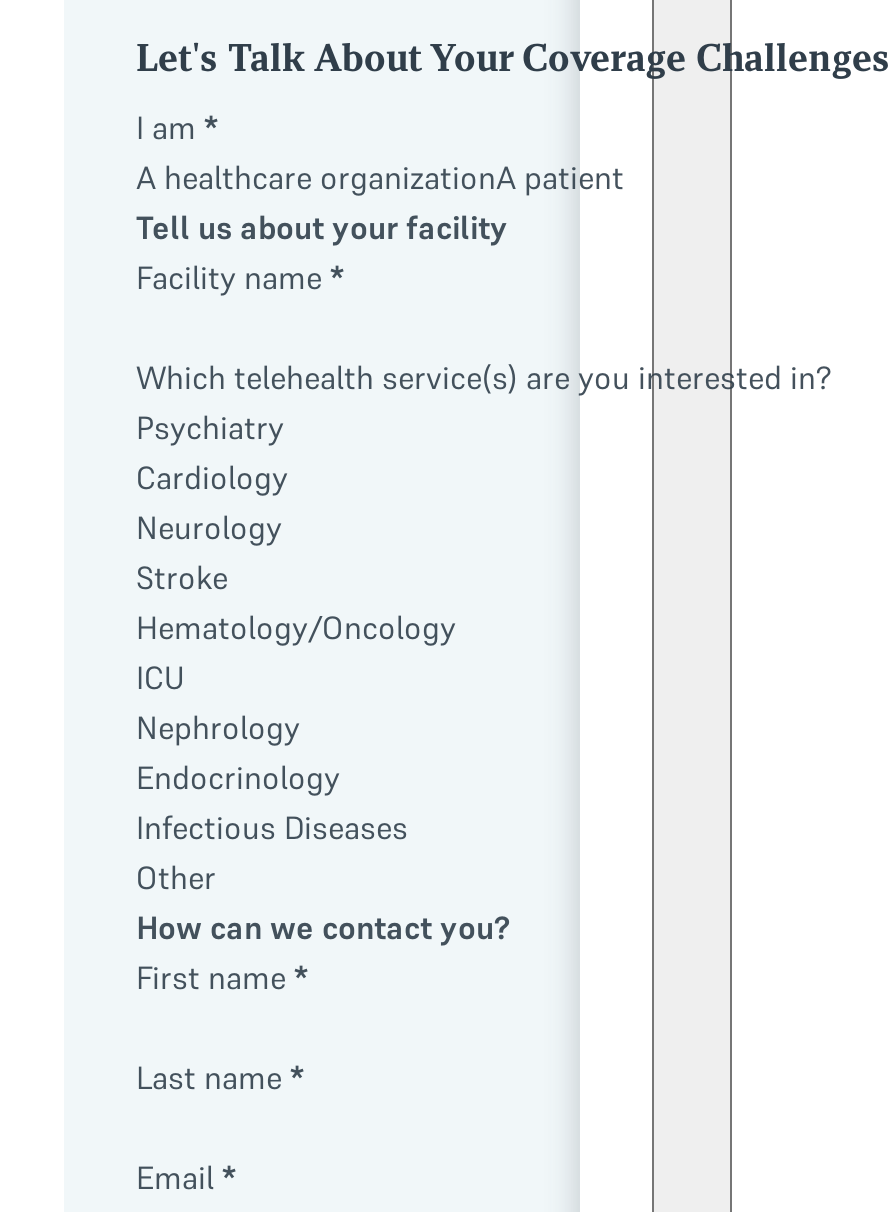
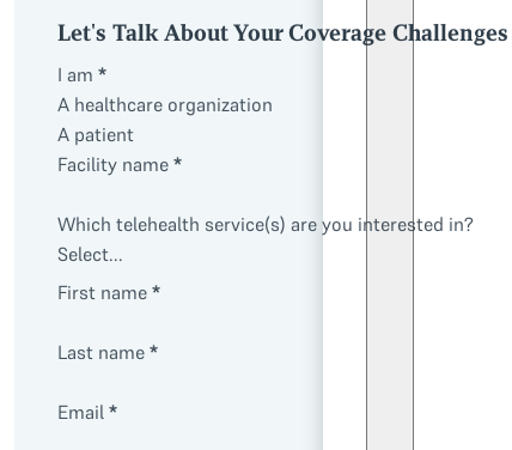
[136,157,624,247] A healthcare organizationA patient | Tell us about your facility -> [57,92,273,146] A healthcare organization | A patient
[136,407,510,947] Psychiatry | Cardiology | Neurology | Stroke | Hematology/Oncology | ICU | Nephrology | Endocrinology | Infectious Diseases | Other | How can we contact you? -> none

